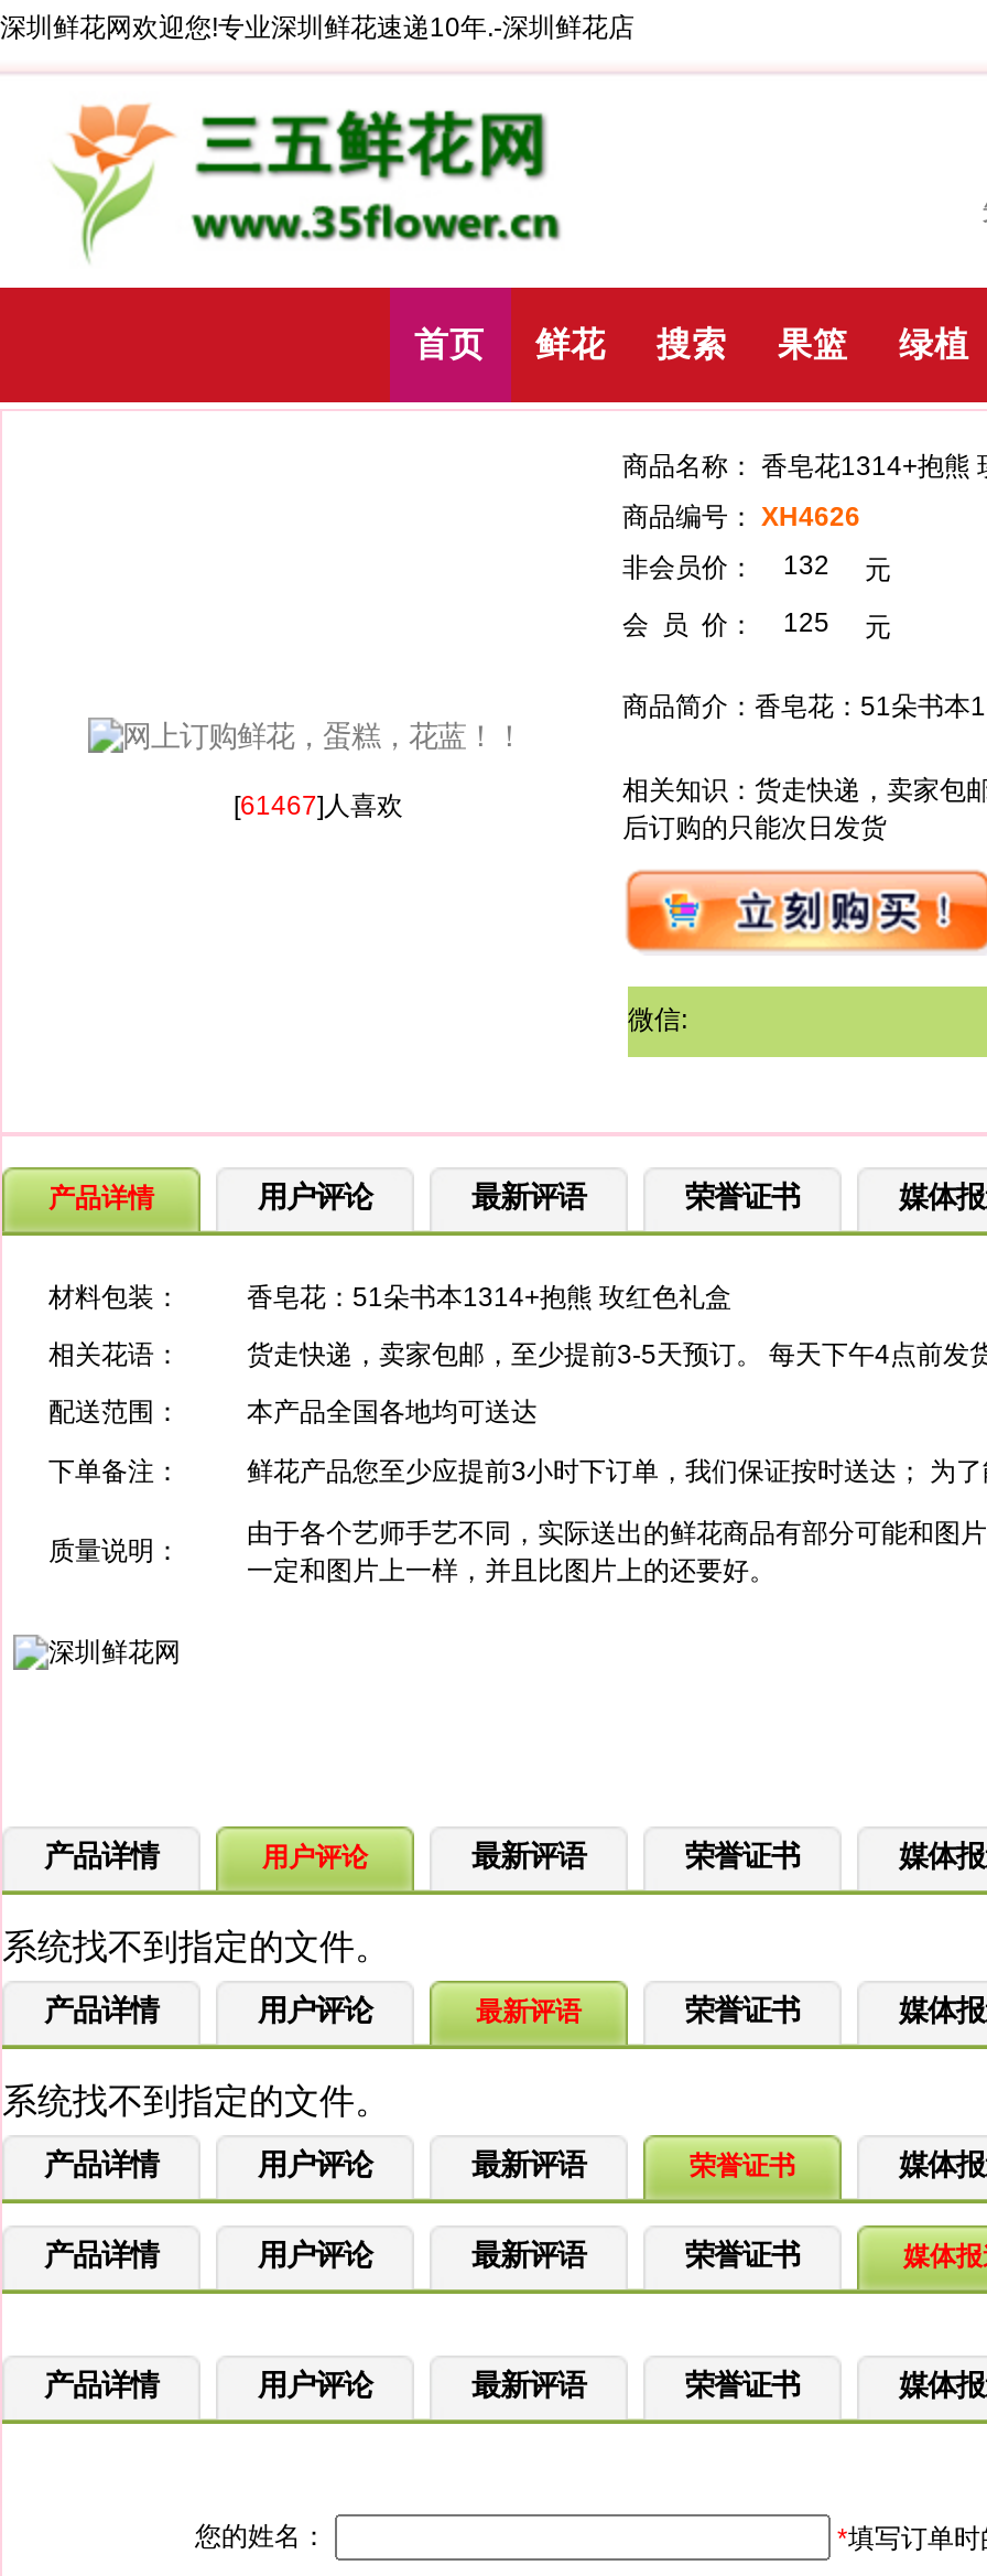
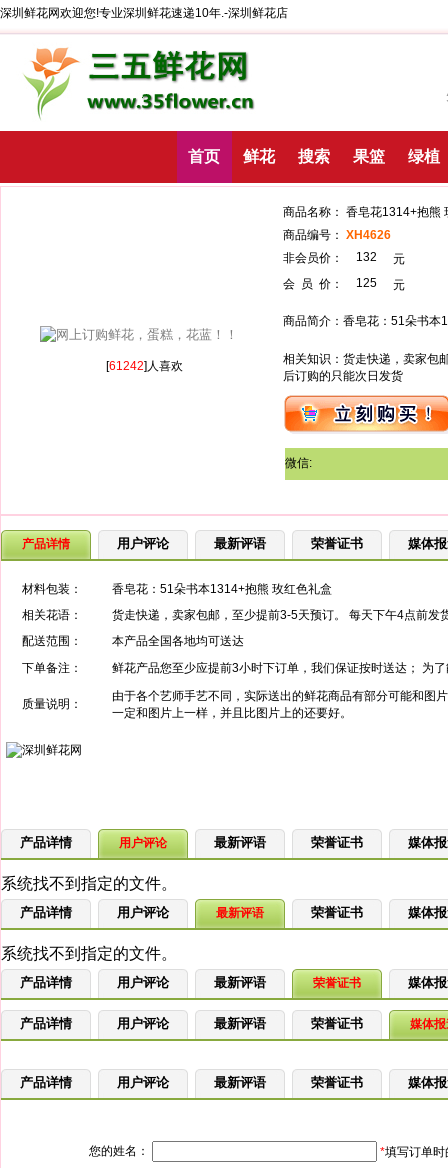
[207,790,403,821] [61467]人喜欢 -> [94,359,183,373] [61242]人喜欢

